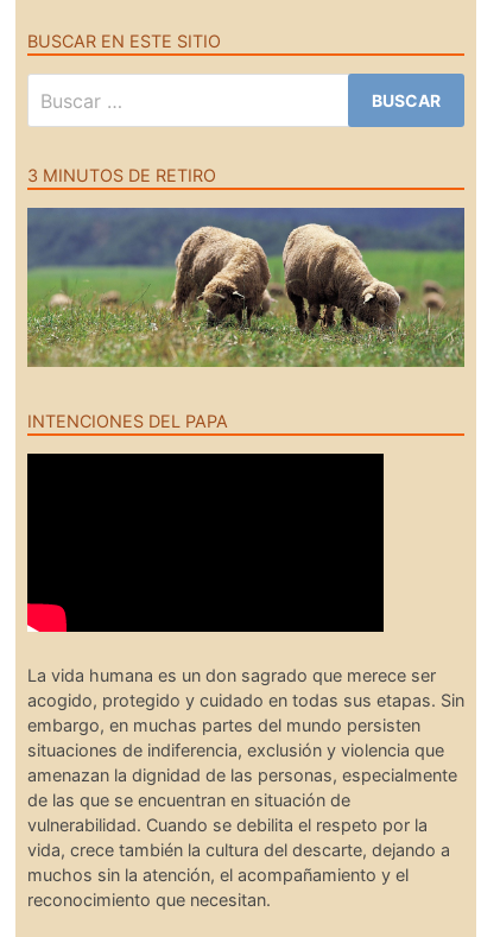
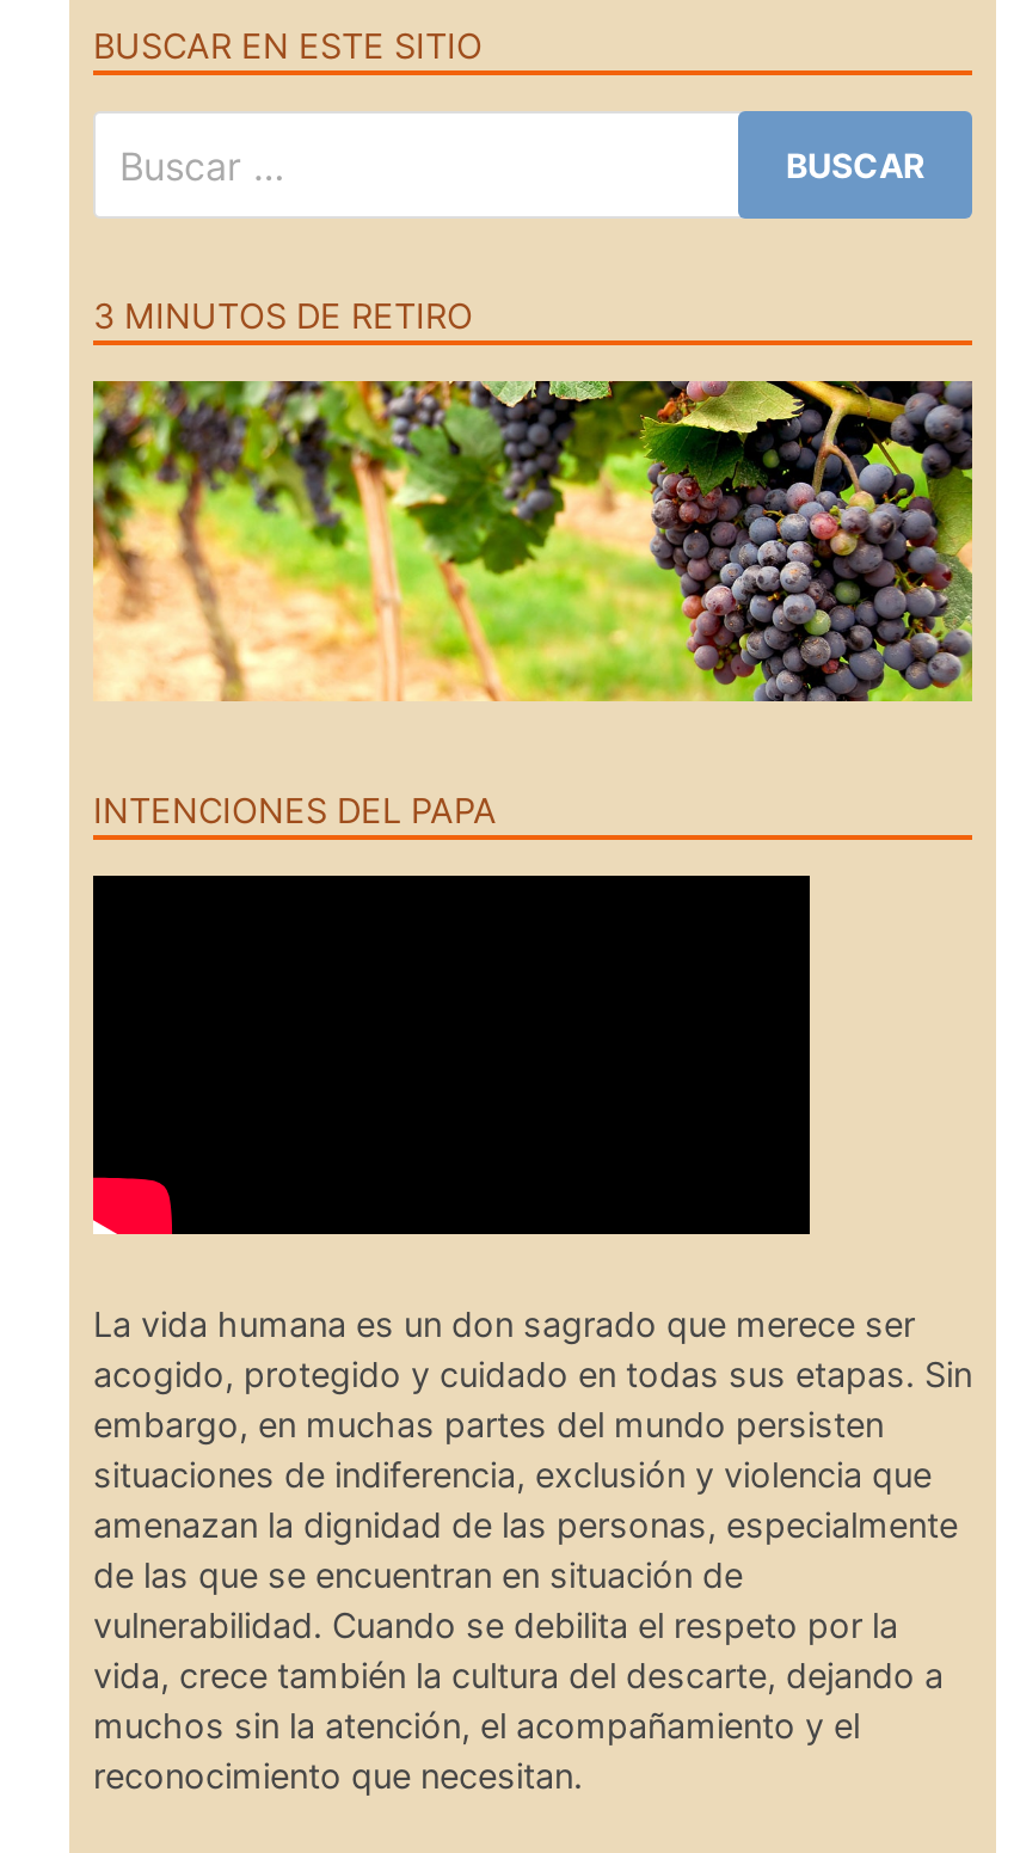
[26,207,466,368] [image] -> [91,380,975,702] [image]

